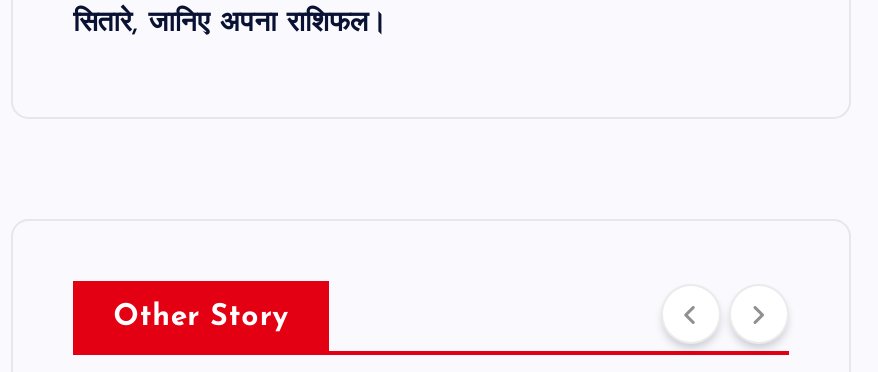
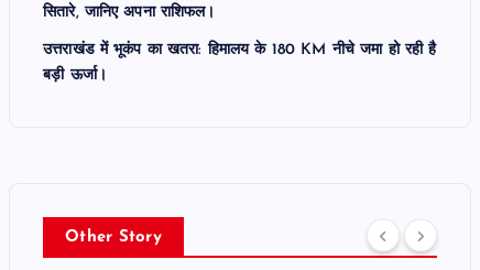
none -> [43,42,436,84] उत्तराखंड में भूकंप का खतरा: हिमालय के 180 KM नीचे जमा हो रही है | बड़ी ऊर्जा।

